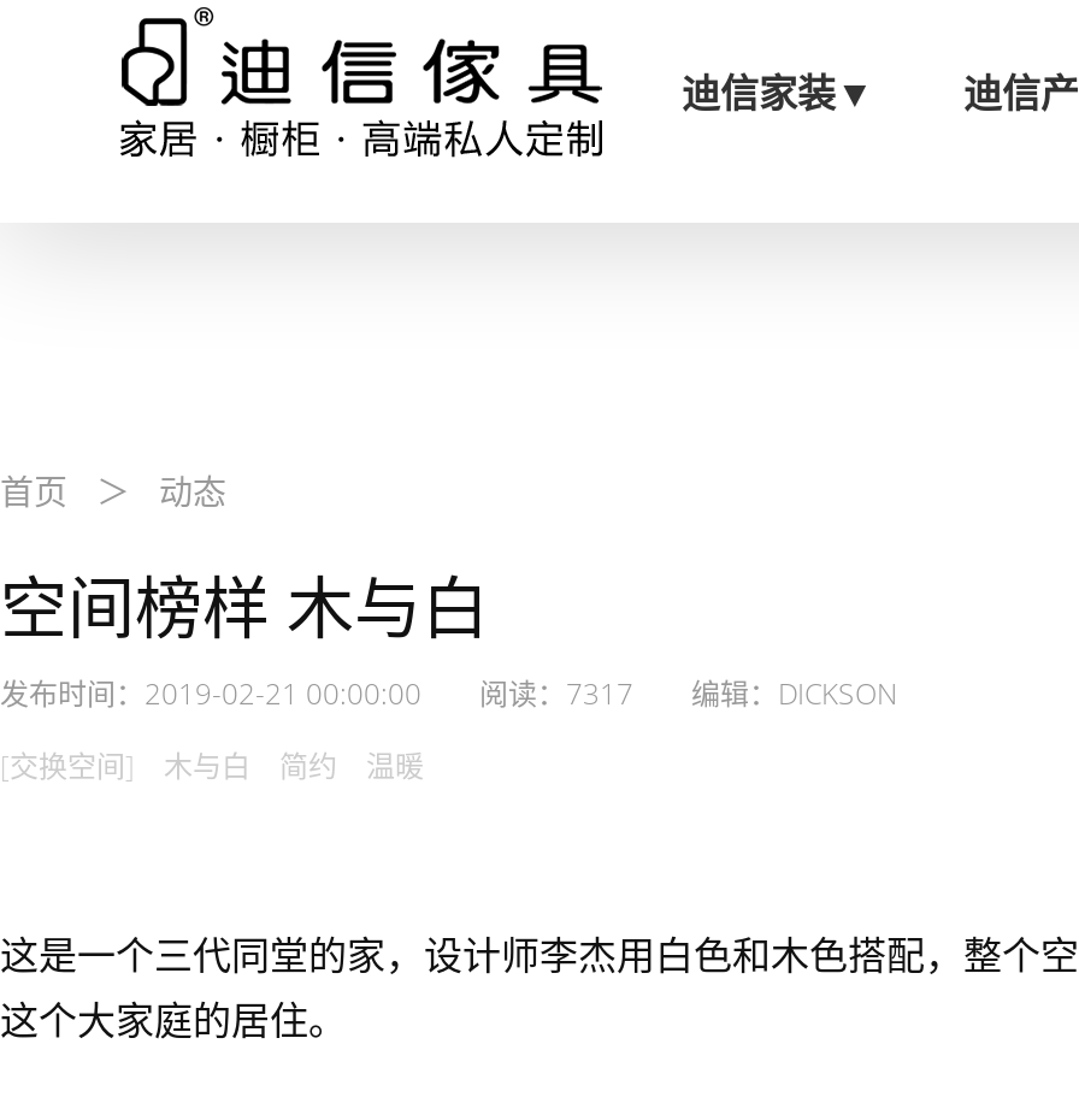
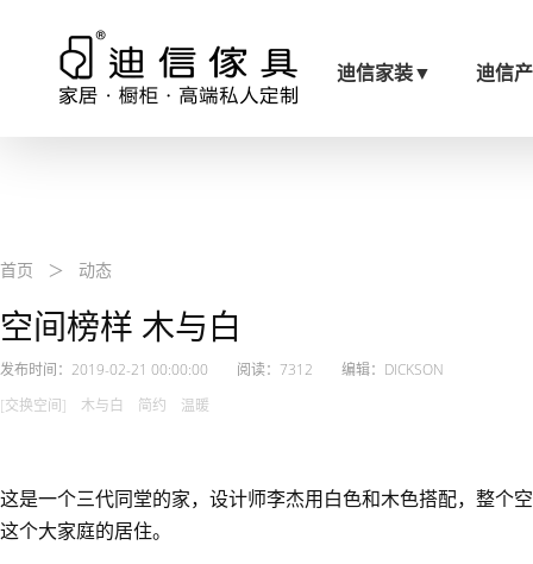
[0,673,898,714] 发布时间：2019-02-21 00:00:00 阅读：7317 编辑：DICKSON -> [0,359,444,380] 发布时间：2019-02-21 00:00:00 阅读：7312 编辑：DICKSON

